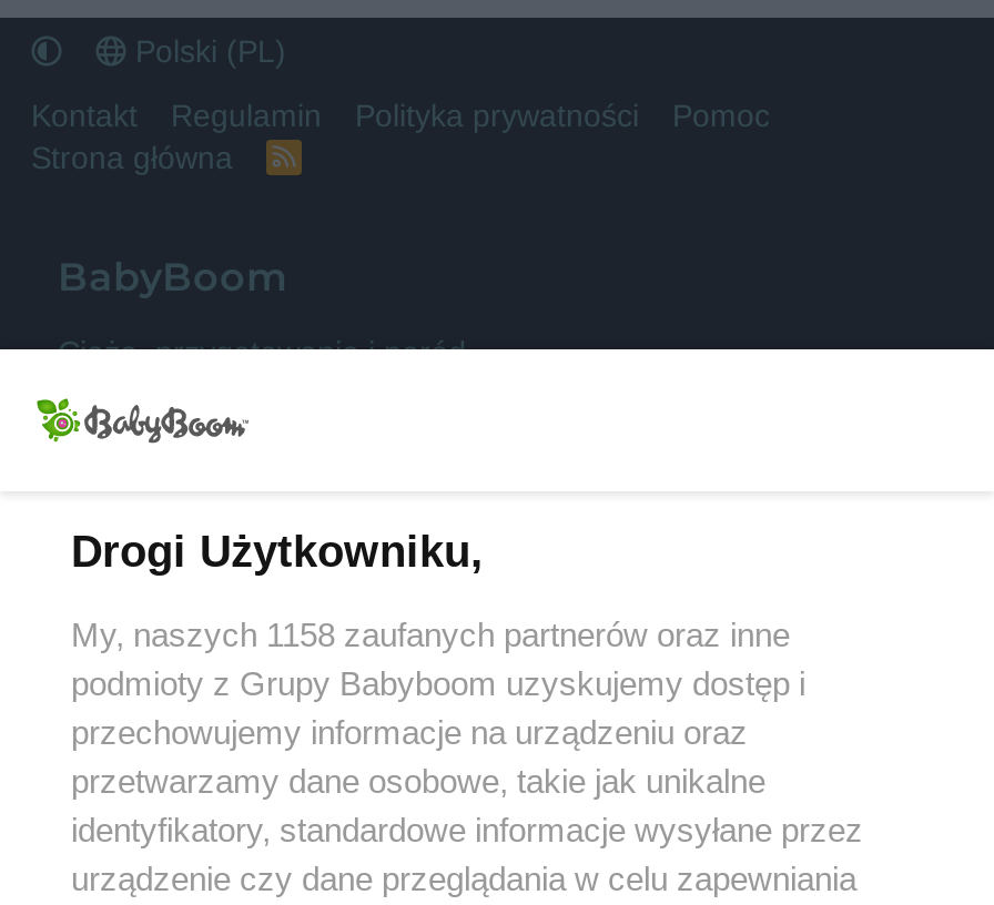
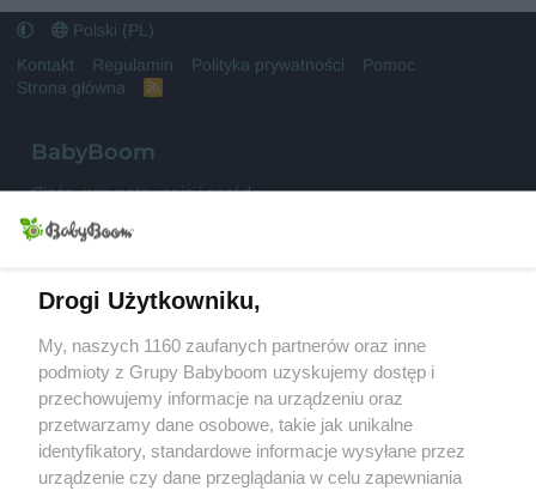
[71,614,790,652] My, naszych 1158 zaufanych partnerów oraz inne -> [38,334,426,354] My, naszych 1160 zaufanych partnerów oraz inne

